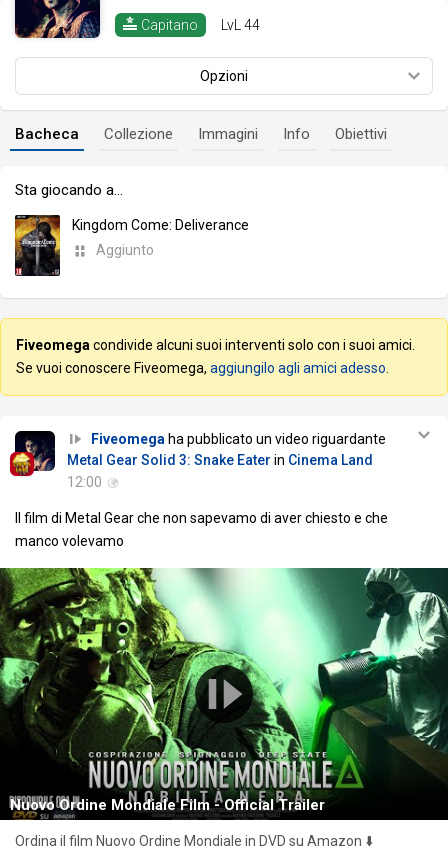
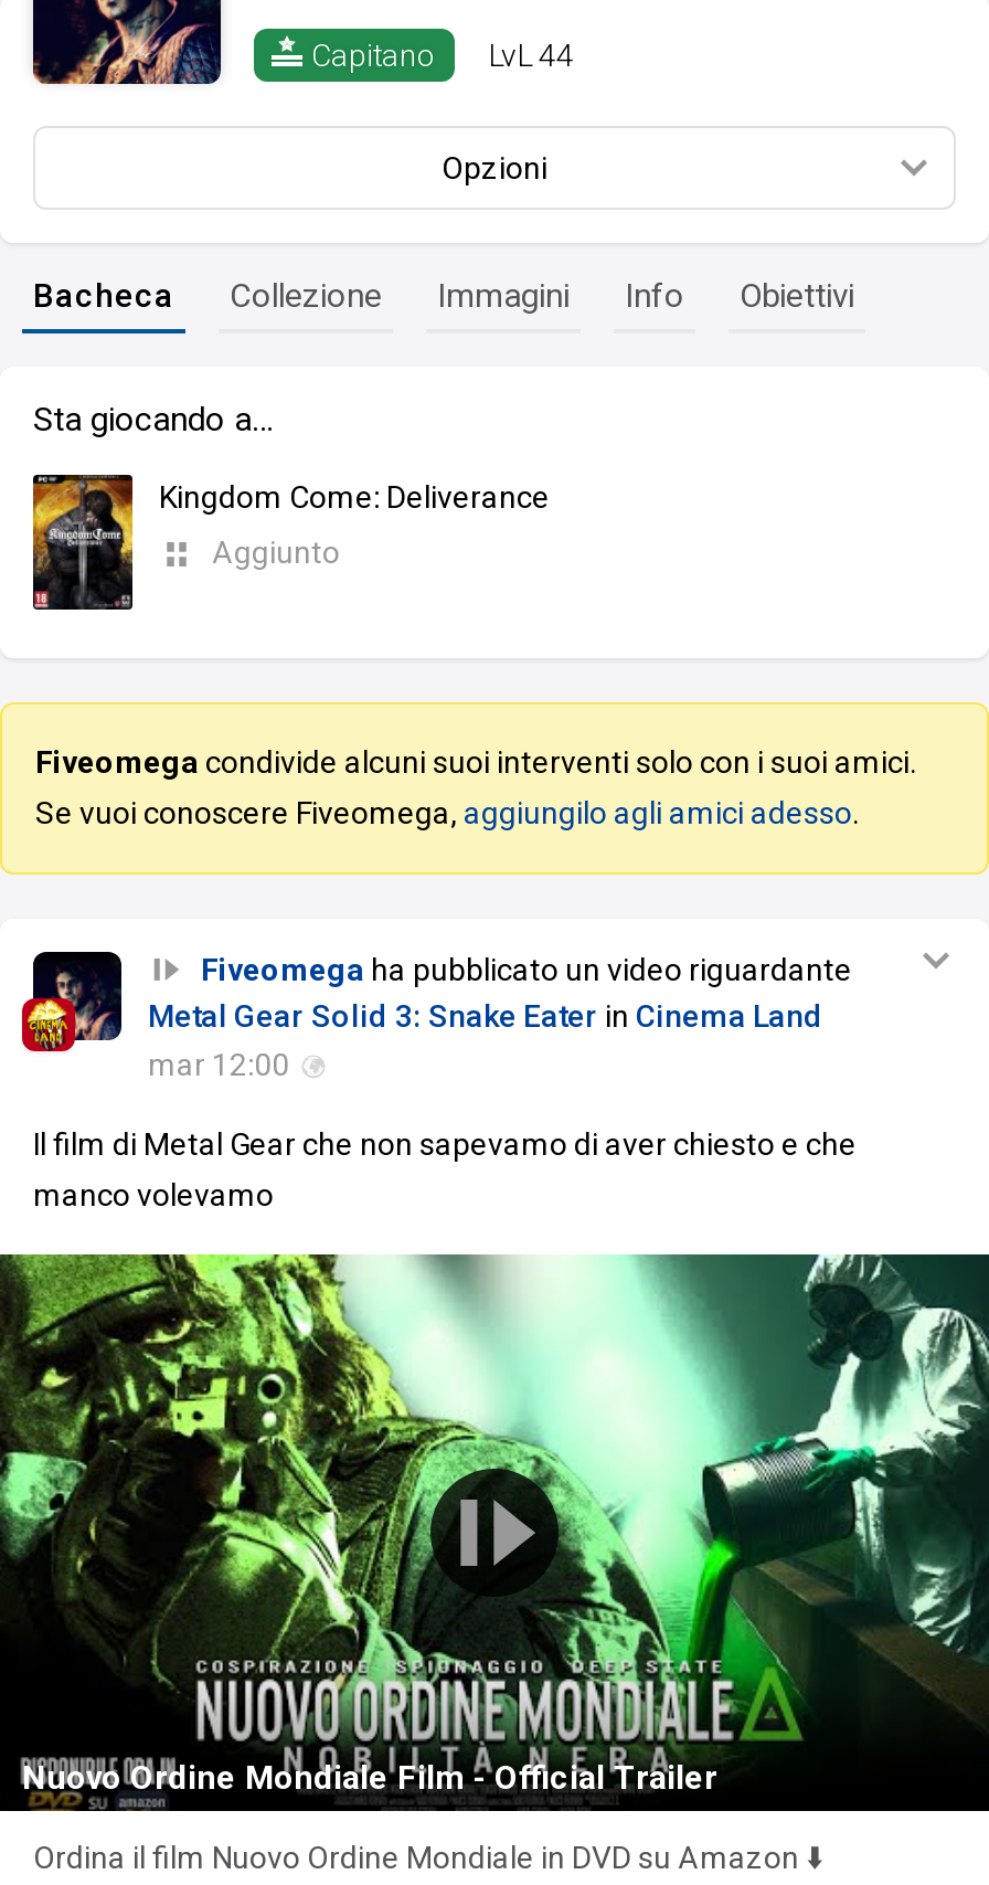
[67,474,102,490] 12:00 -> [148,1047,289,1082] mar 12:00

